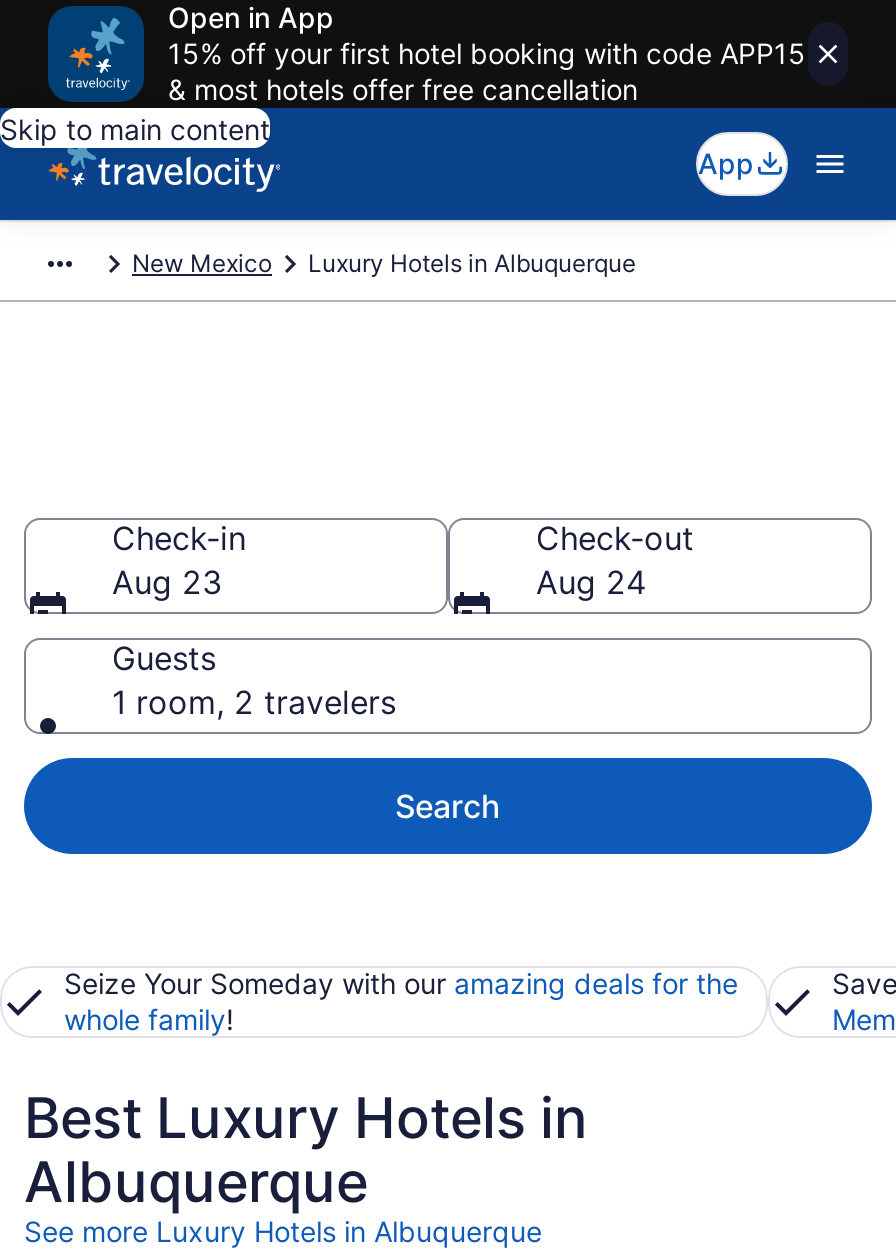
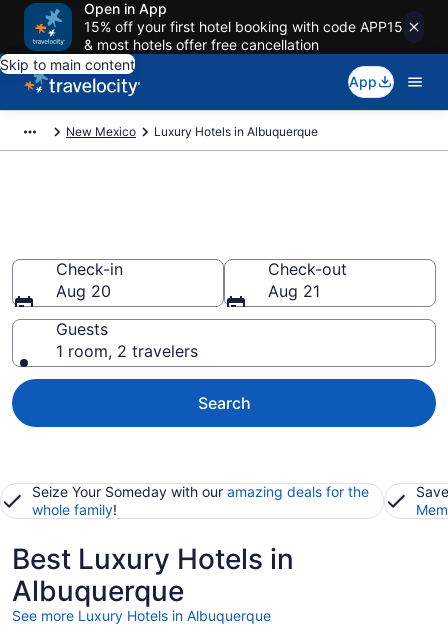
[112,562,222,602] Aug 23 -> [56,281,111,301] Aug 20
[536,562,646,602] Aug 24 -> [268,281,320,301] Aug 21

